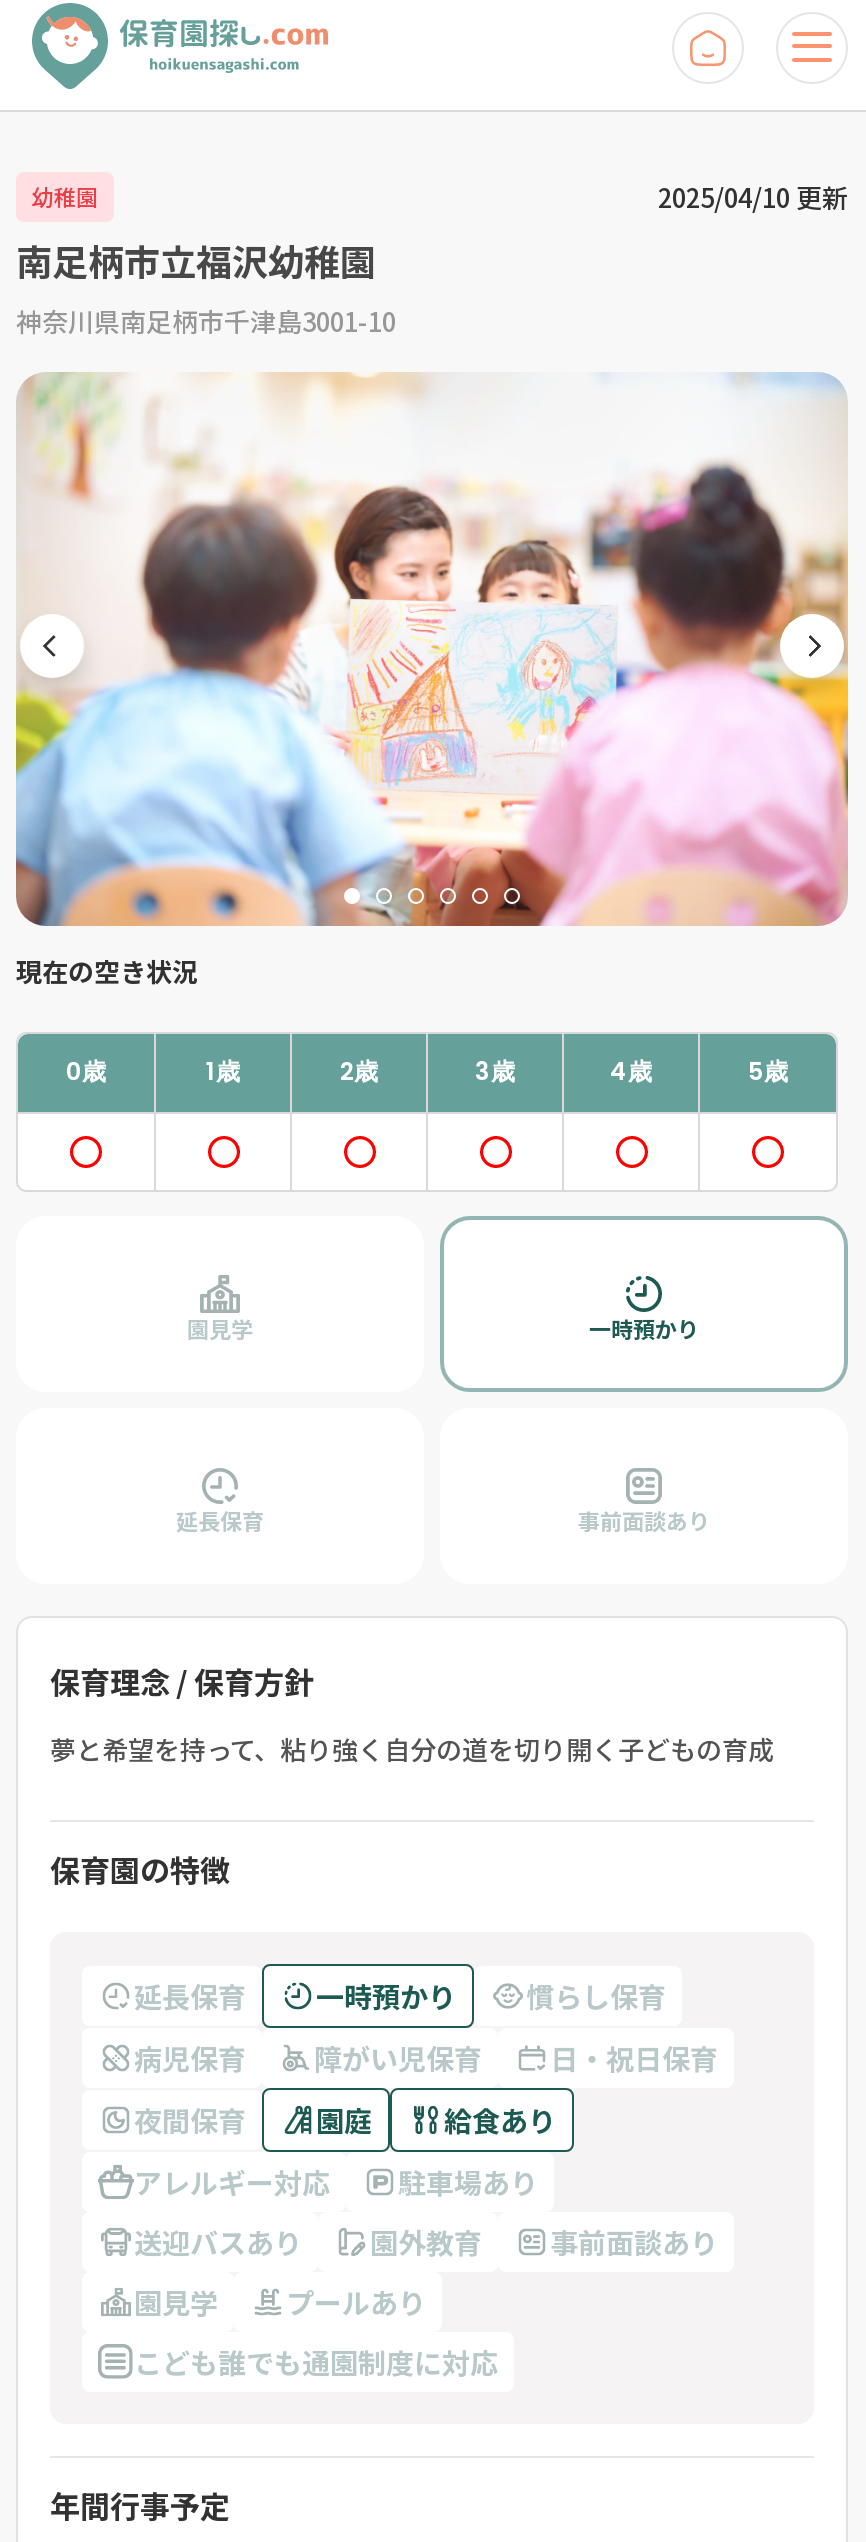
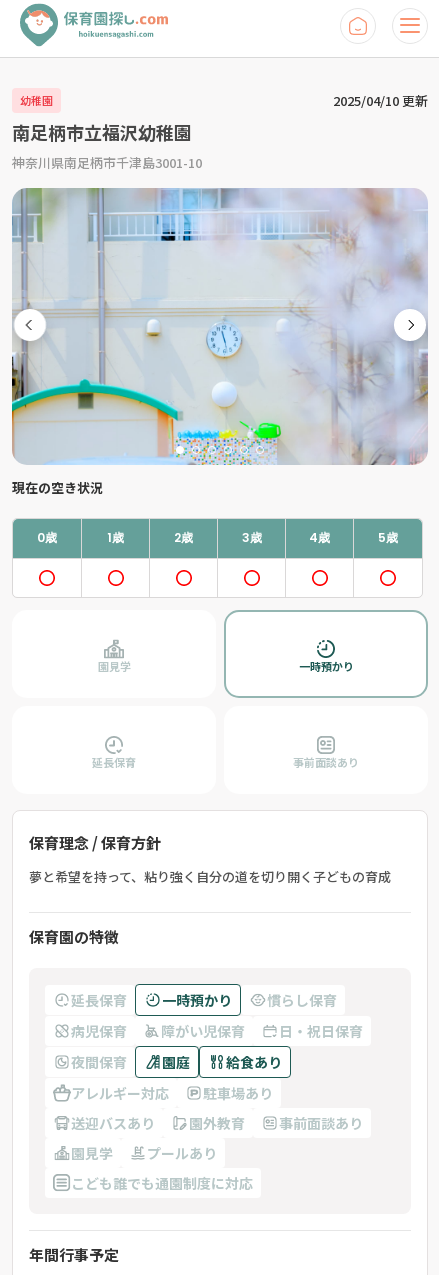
[14,372,850,928] [image] -> [11,187,429,466] [image]

